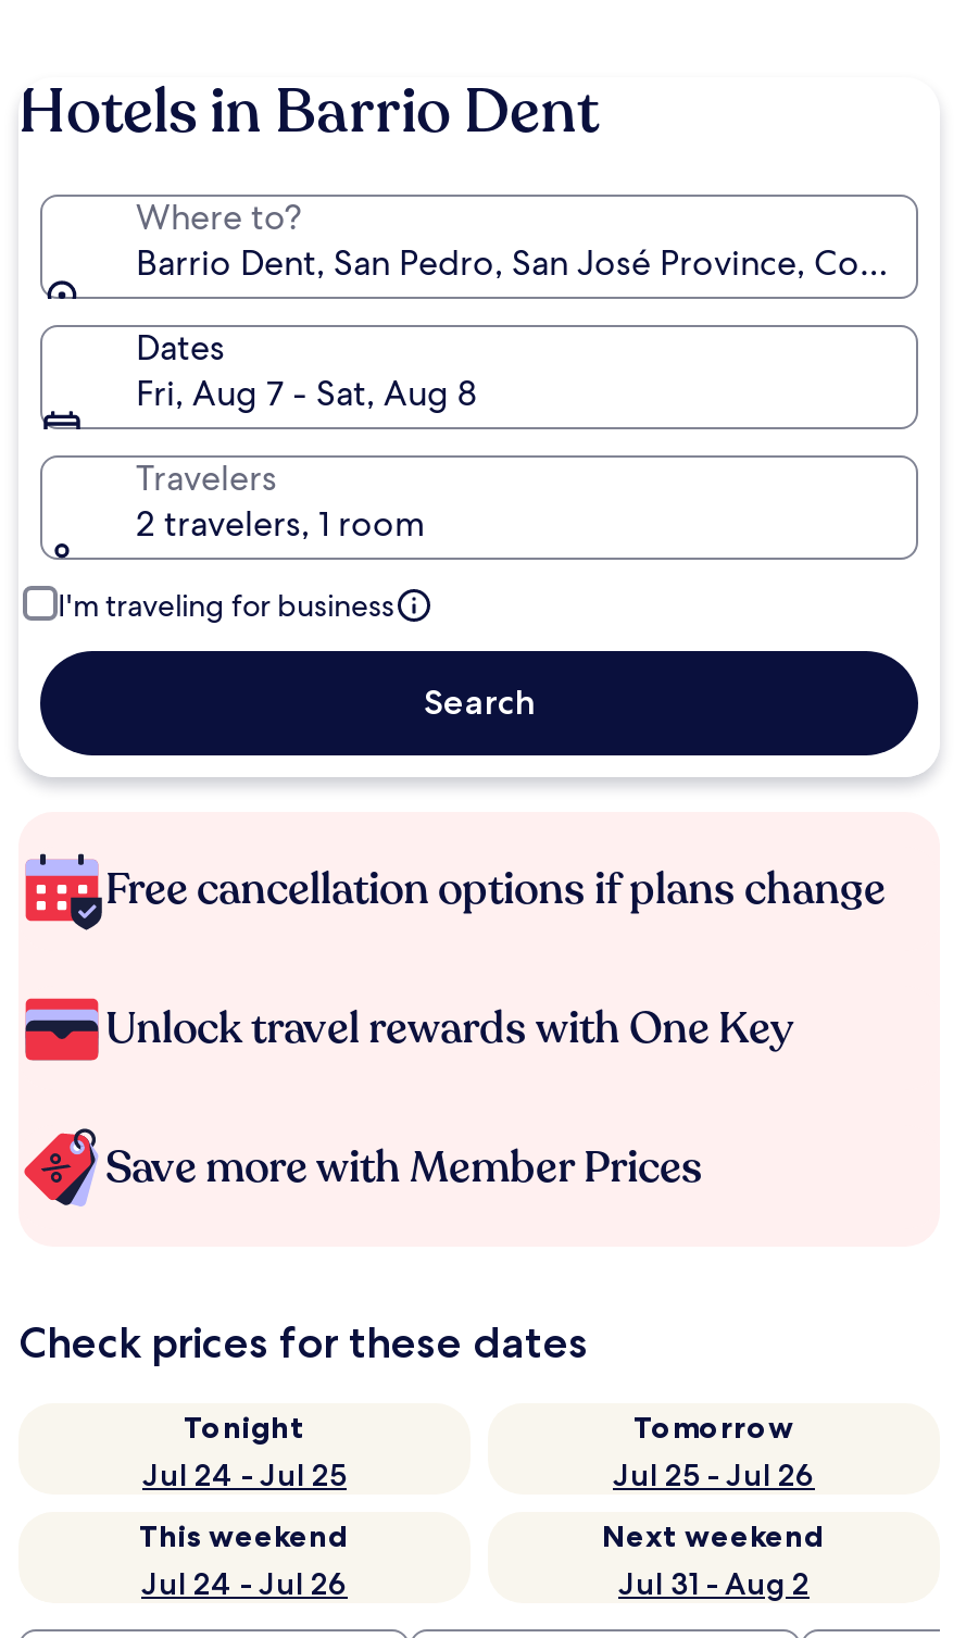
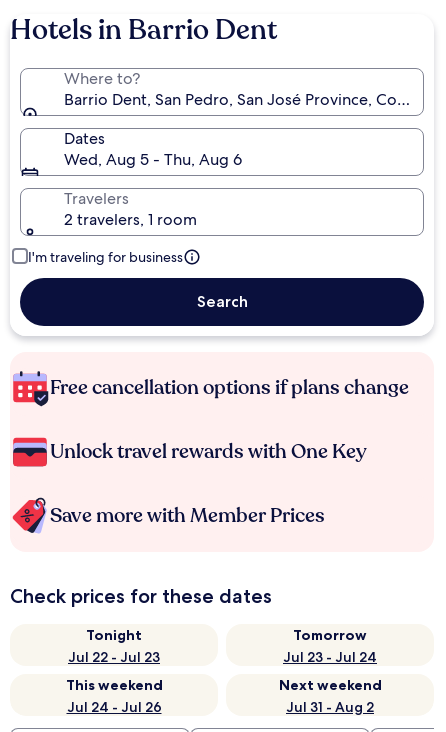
[136,371,477,416] Fri, Aug 7 - Sat, Aug 8 -> [64,149,242,170] Wed, Aug 5 - Thu, Aug 6
[142,1455,347,1495] Jul 24 - Jul 25 -> [68,648,160,666] Jul 22 - Jul 23
[613,1455,815,1495] Jul 25 - Jul 26 -> [283,648,377,666] Jul 23 - Jul 24

